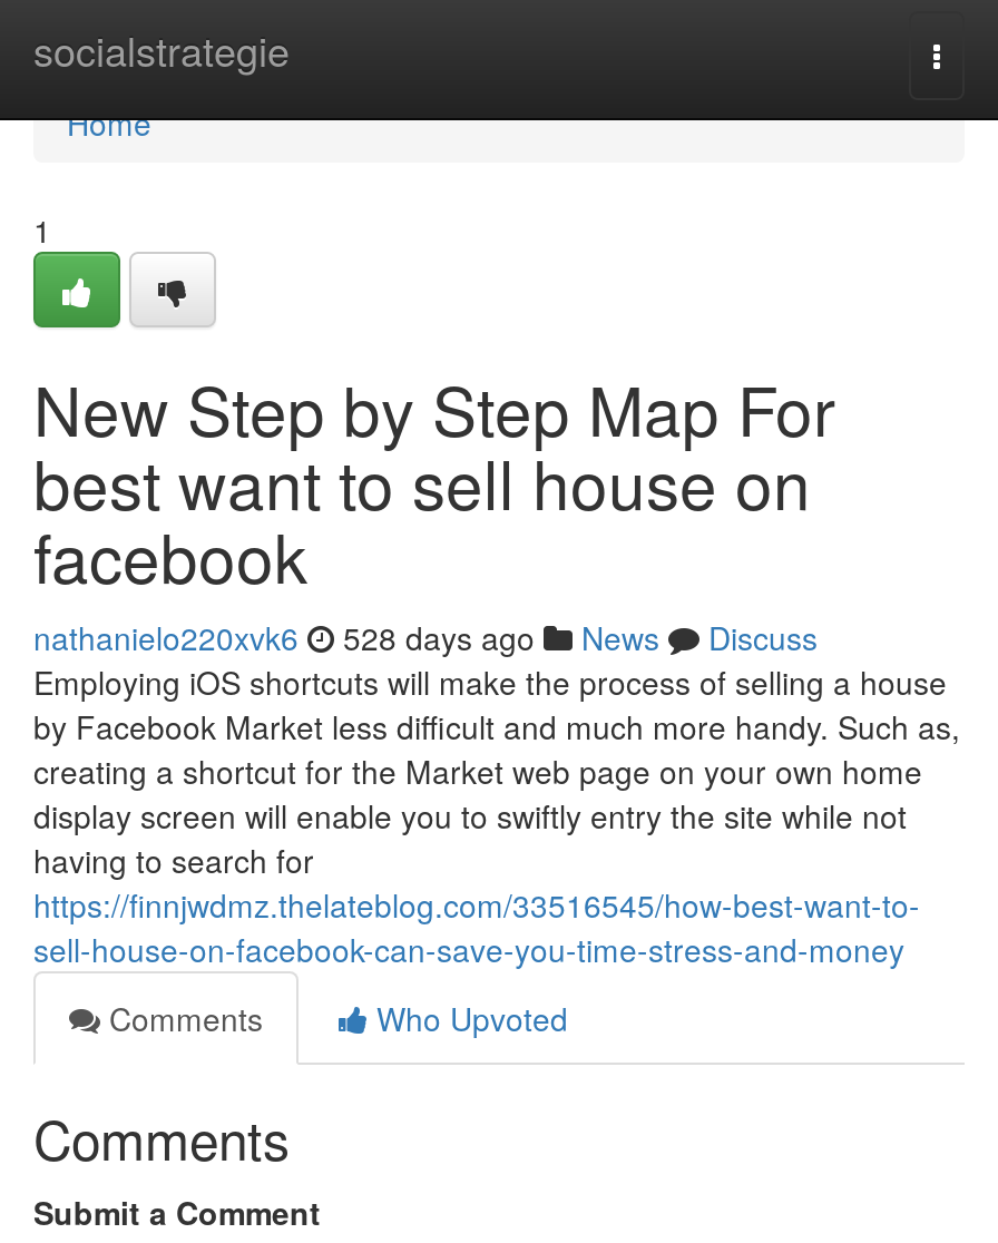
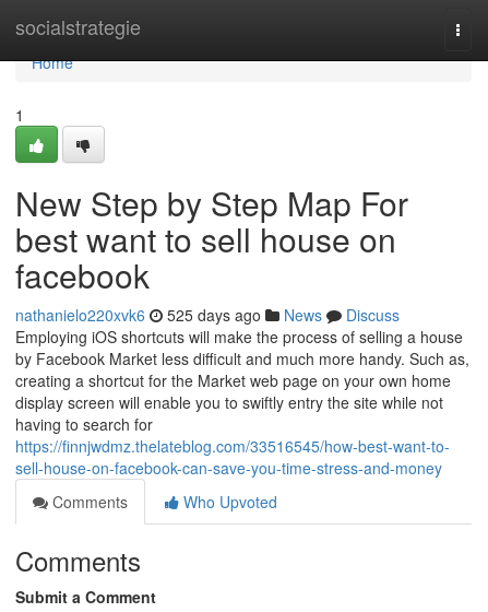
[33,615,818,659] nathanielo220xvk6 528 days ago News Discuss -> [15,304,400,326] nathanielo220xvk6 525 days ago News Discuss

